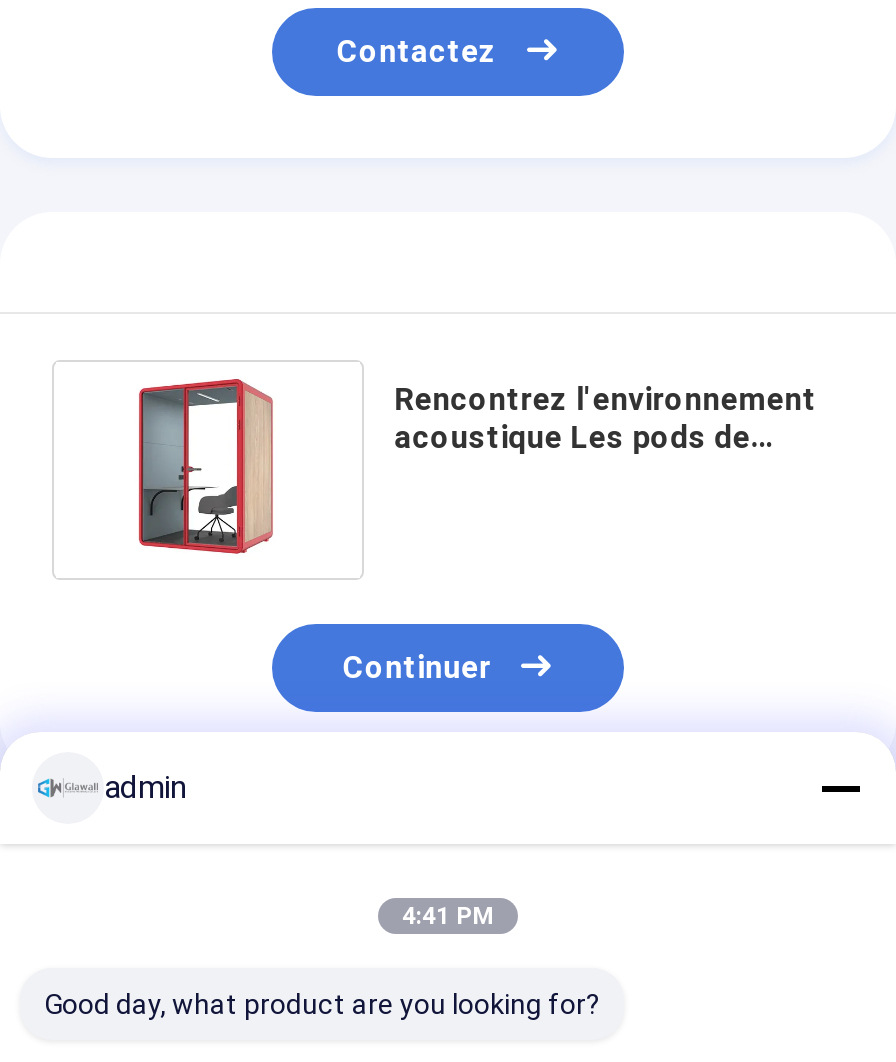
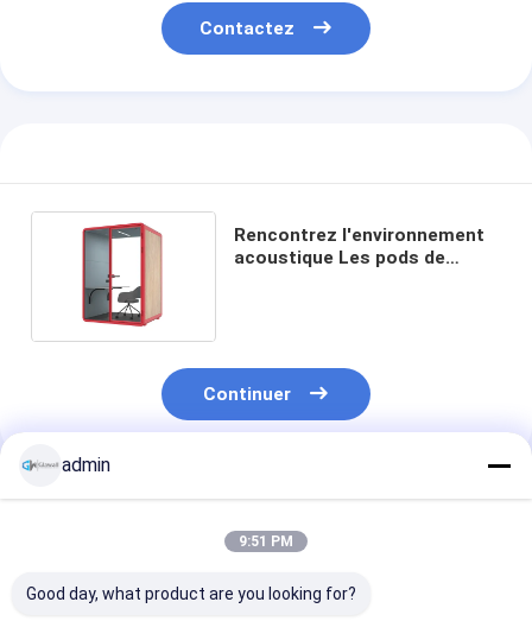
[402,902,494,930] 4:41 PM -> [239,533,293,550] 9:51 PM

